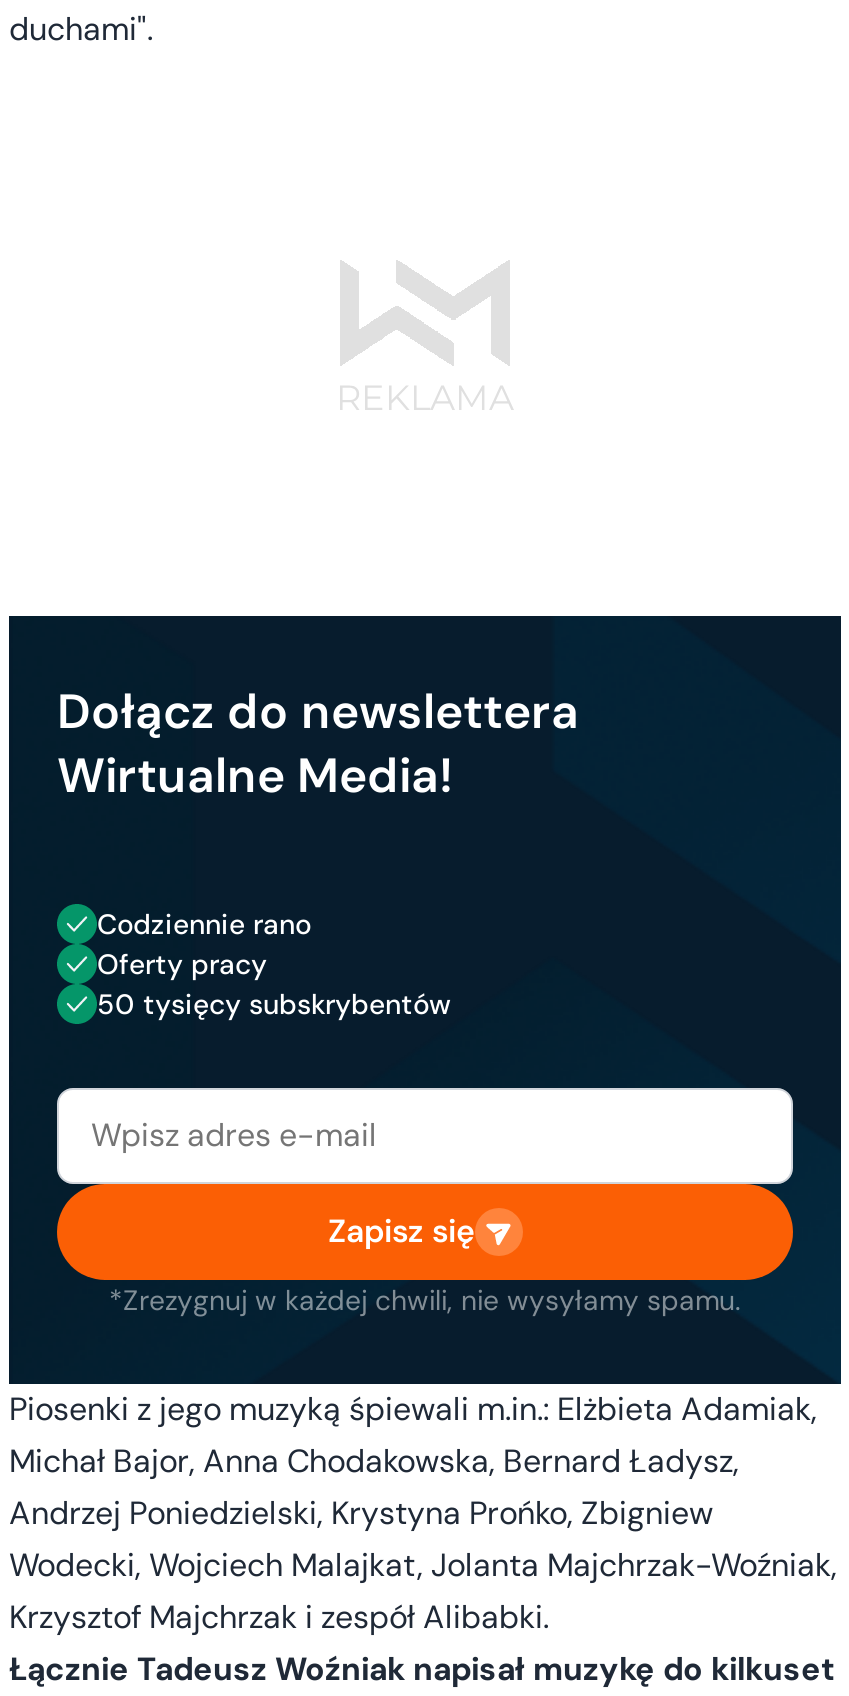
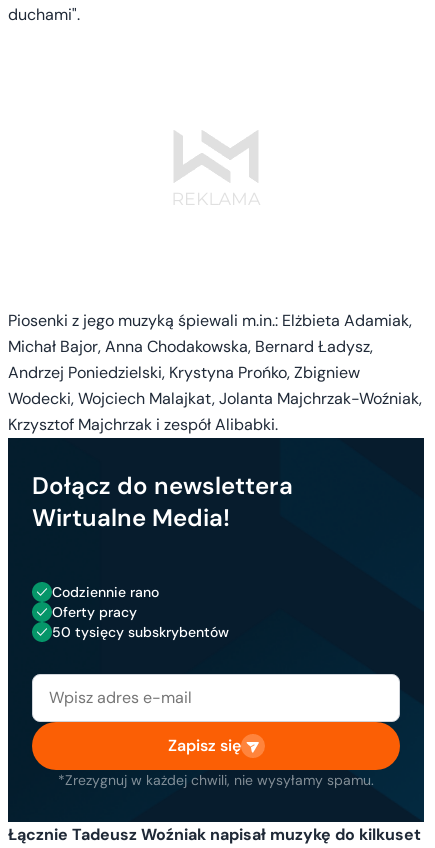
moved [57,680,741,1318] -> [32,470,374,789]: Dołącz do newslettera | Wirtualne Media! | Codziennie rano | Oferty pracy | 50 tysięcy subskrybentów | Zapisz się | *Zrezygnuj w każdej chwili, nie wysyłamy spamu.
moved [9,1388,837,1638] -> [8,310,422,435]: Piosenki z jego muzyką śpiewali m.in.: Elżbieta Adamiak, | Michał Bajor, Anna Chodakowska, Bernard Ładysz, | Andrzej Poniedzielski, Krystyna Prońko, Zbigniew | Wodecki, Wojciech Malajkat, Jolanta Majchrzak-Woźniak, | Krzysztof Majchrzak i zespół Alibabki.

